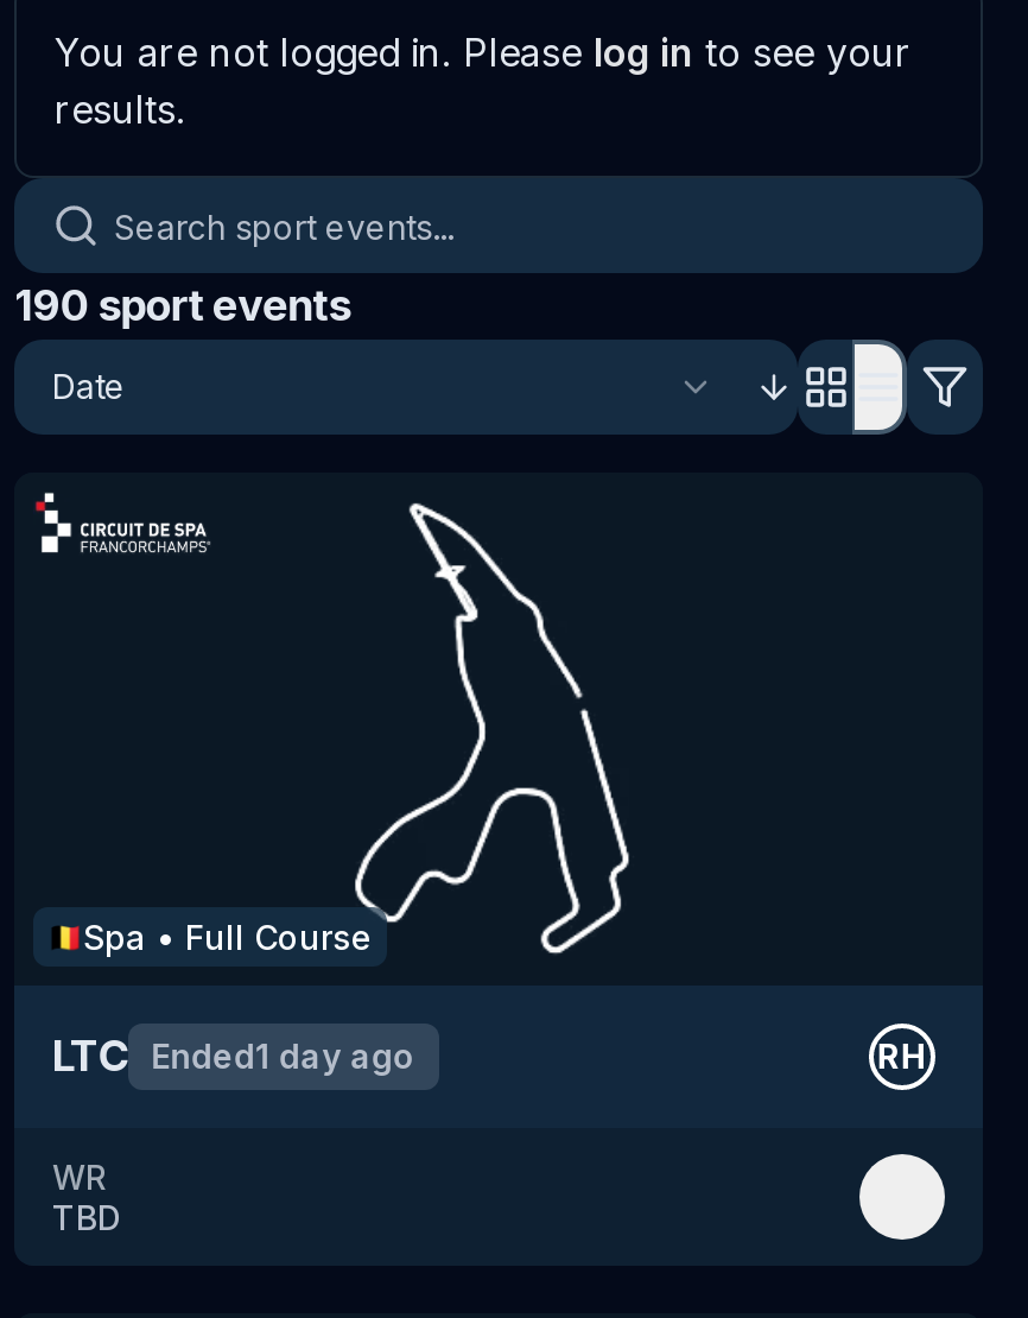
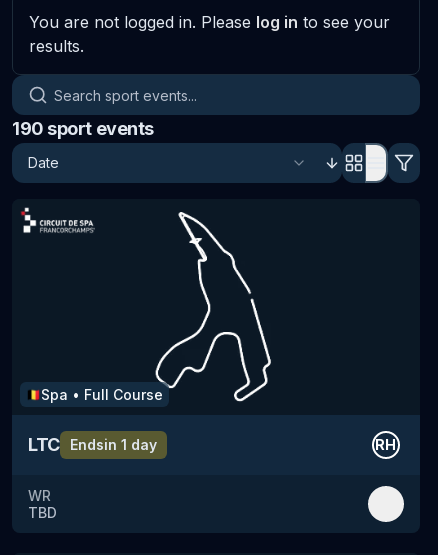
[52,1031,415,1081] LTC Ended1 day ago -> [28,434,157,455] LTC Endsin 1 day

